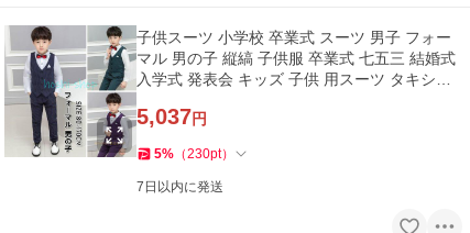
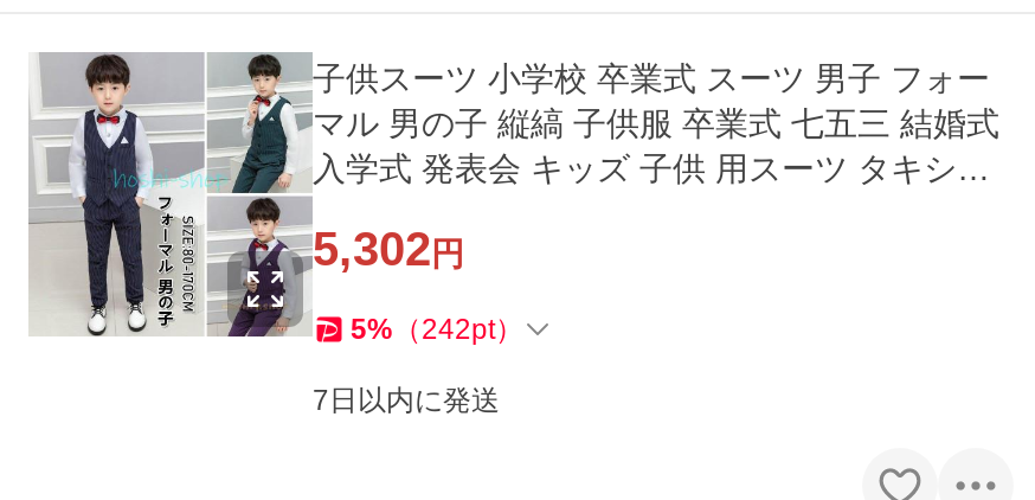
[136,105,207,129] 5,037円 -> [313,223,464,275] 5,302円
[154,146,234,162] 5%（230pt） -> [351,313,523,346] 5%（242pt）

